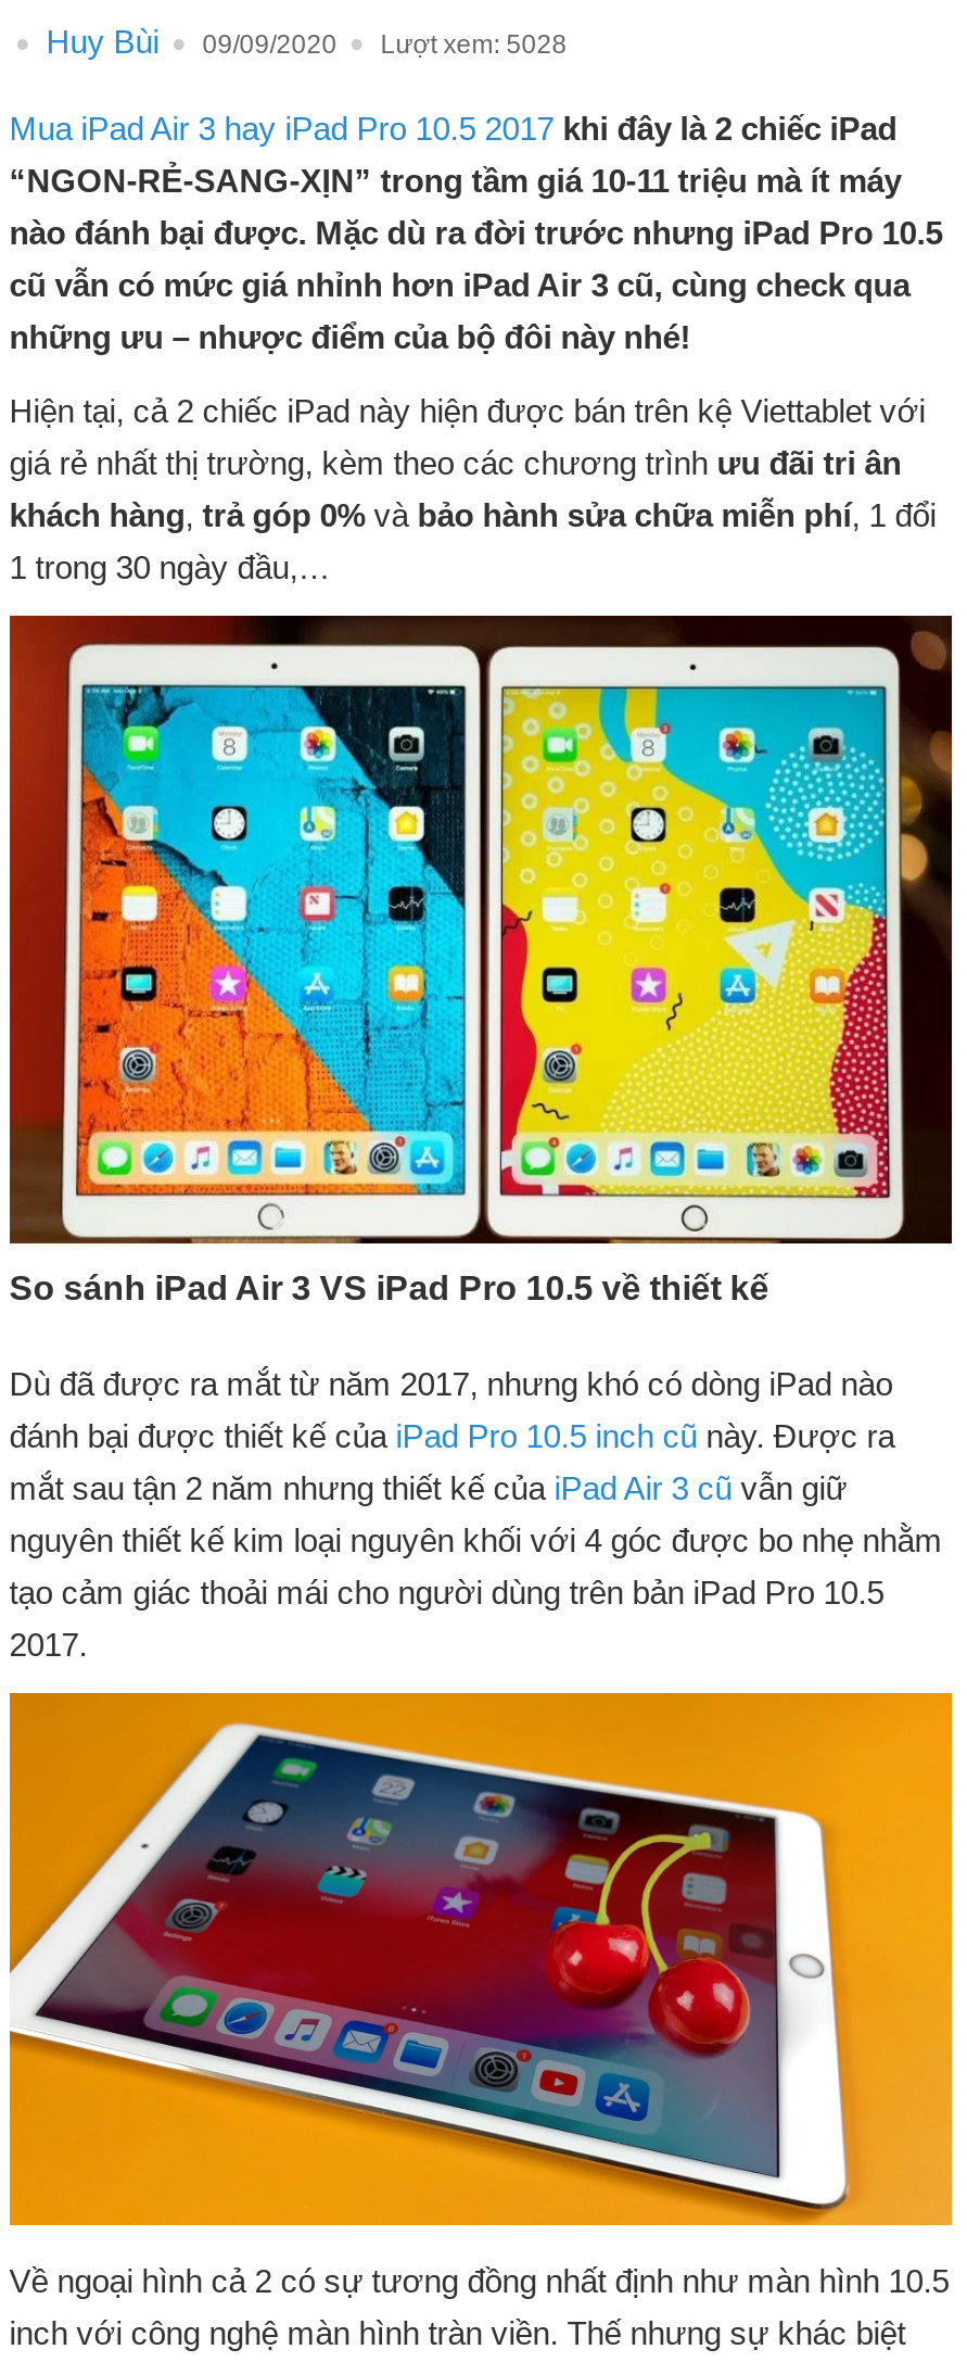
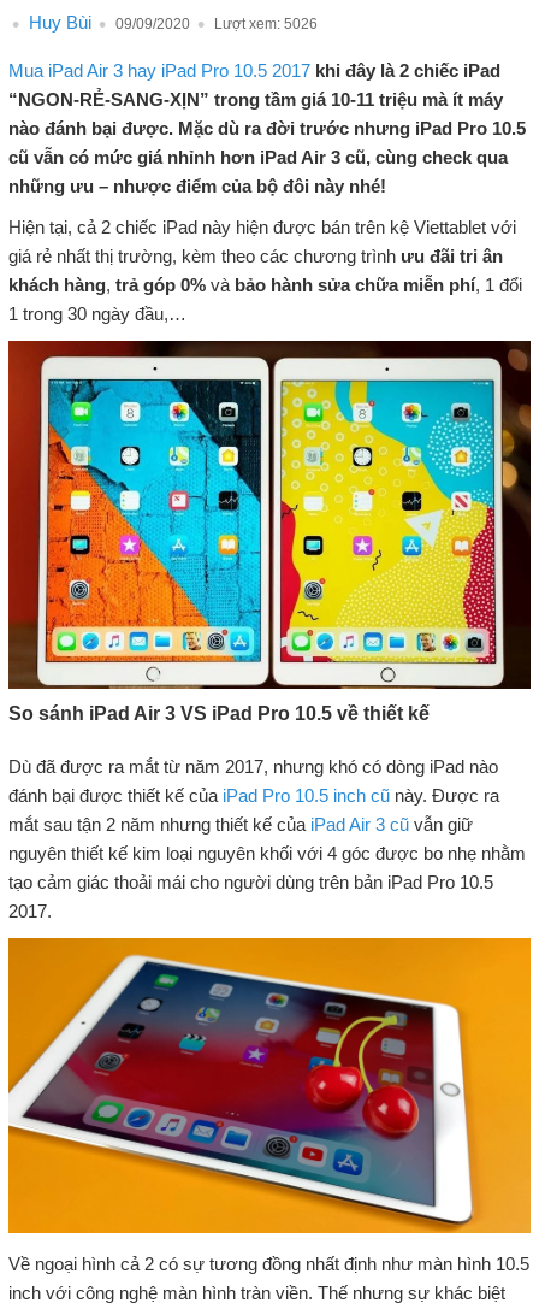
[46,22,567,59] Huy Bùi 09/09/2020 Lượt xem: 5028 -> [29,12,317,32] Huy Bùi 09/09/2020 Lượt xem: 5026

